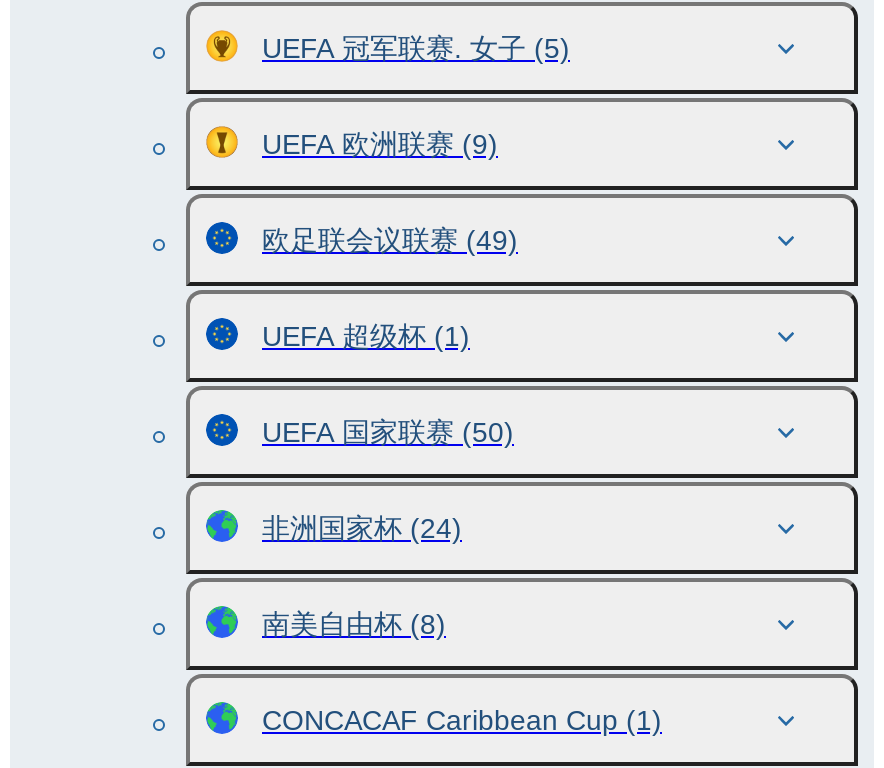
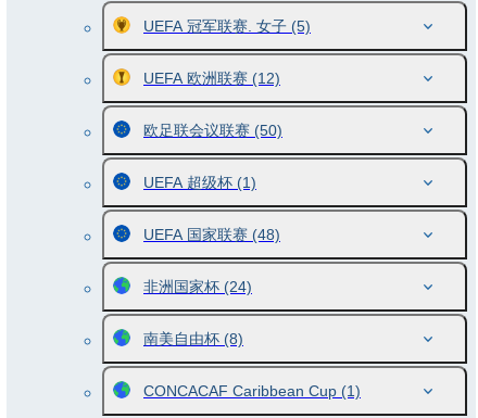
[262,128,498,160] UEFA 欧洲联赛(9) -> [143,69,280,87] UEFA 欧洲联赛(12)
[262,224,518,256] 欧足联会议联赛(49) -> [143,122,282,139] 欧足联会议联赛(50)
[262,416,514,448] UEFA 国家联赛(50) -> [143,226,280,243] UEFA 国家联赛(48)

